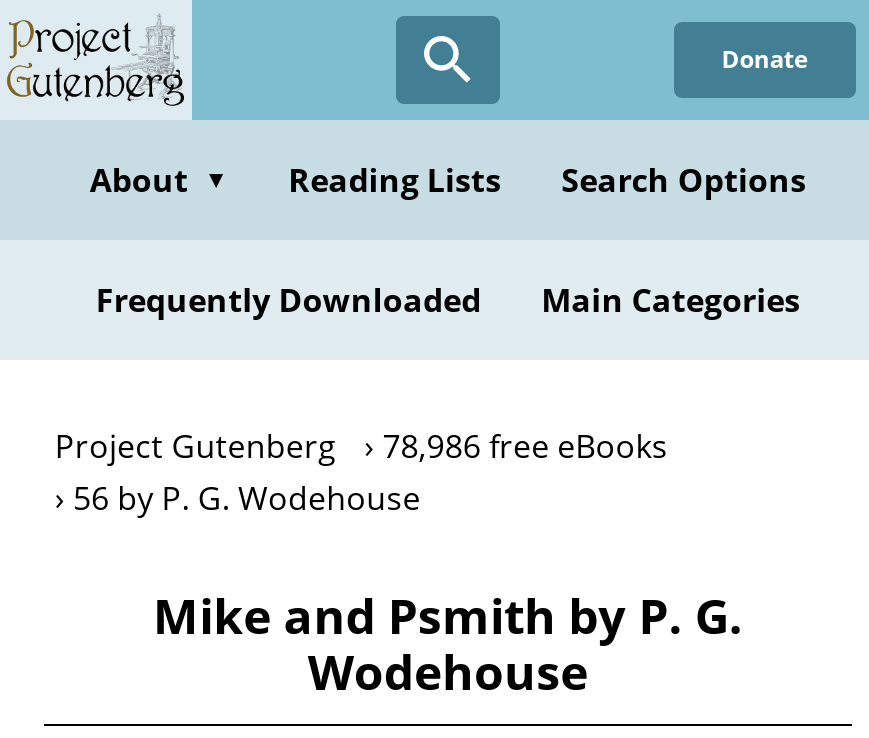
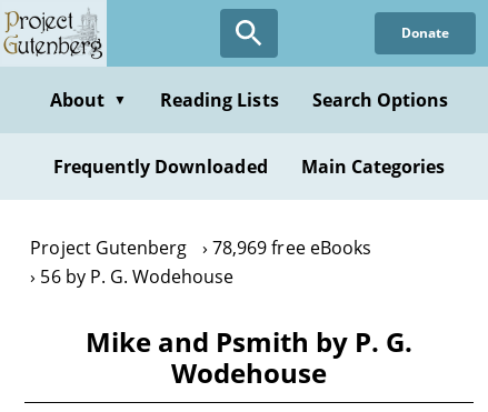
[55,424,668,468] Project Gutenberg 78,986 free eBooks -> [30,235,371,260] Project Gutenberg 78,969 free eBooks

